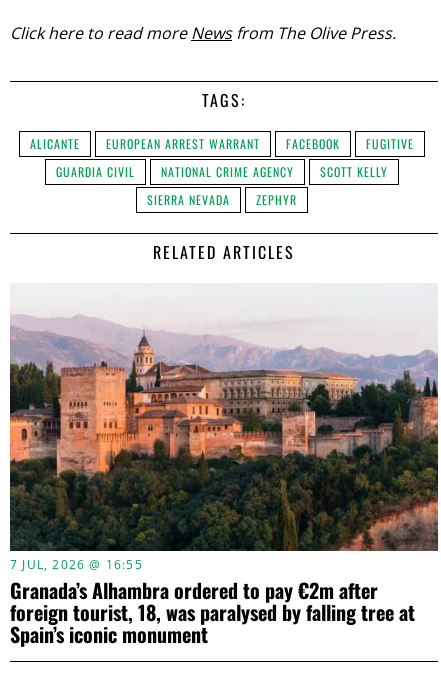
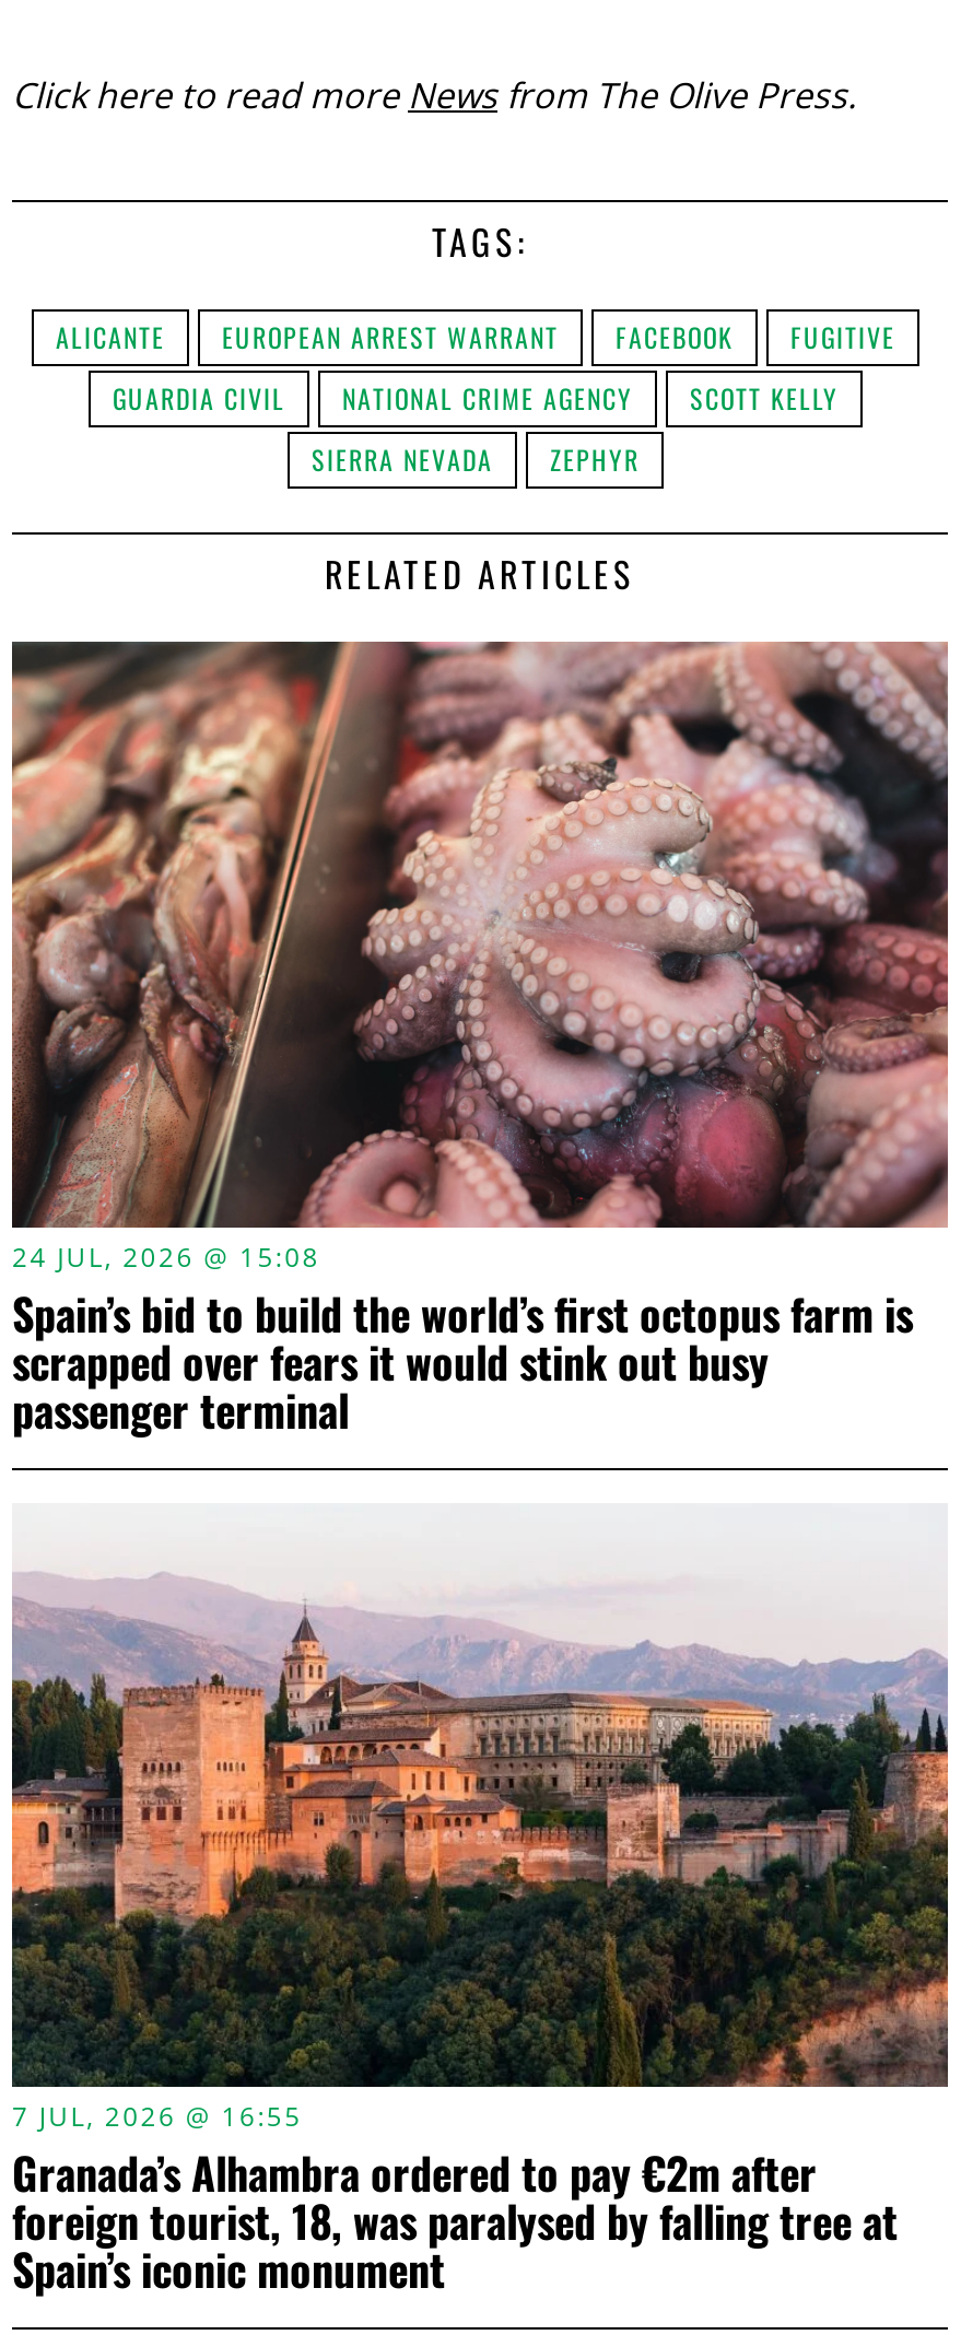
none -> [10,640,950,1441] [image] | 24 JUL, 2026 @ 15:08 | Spain’s bid to build the world’s first octopus farm is | scrapped over fears it would stink out busy | passenger terminal

